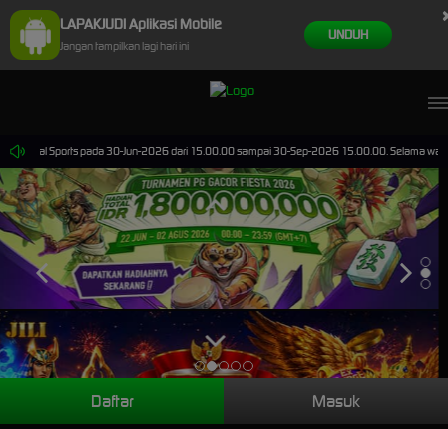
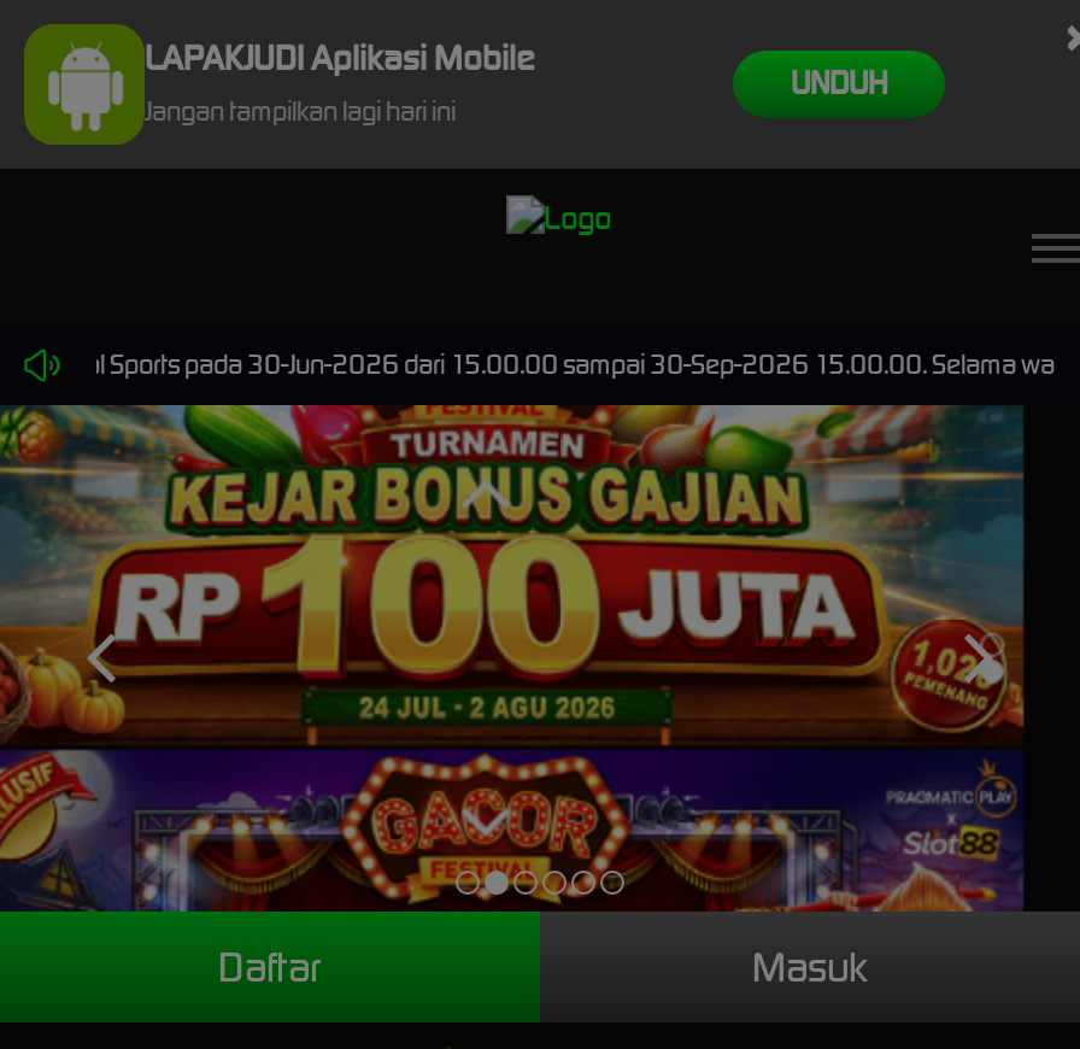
[3,167,440,379] [image] -> [7,403,1058,914] [image]

